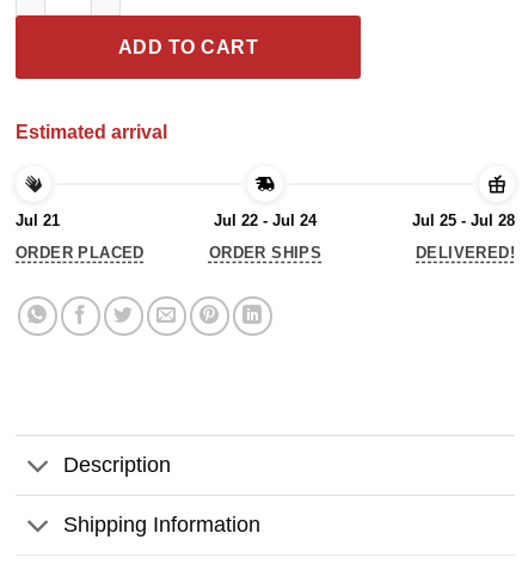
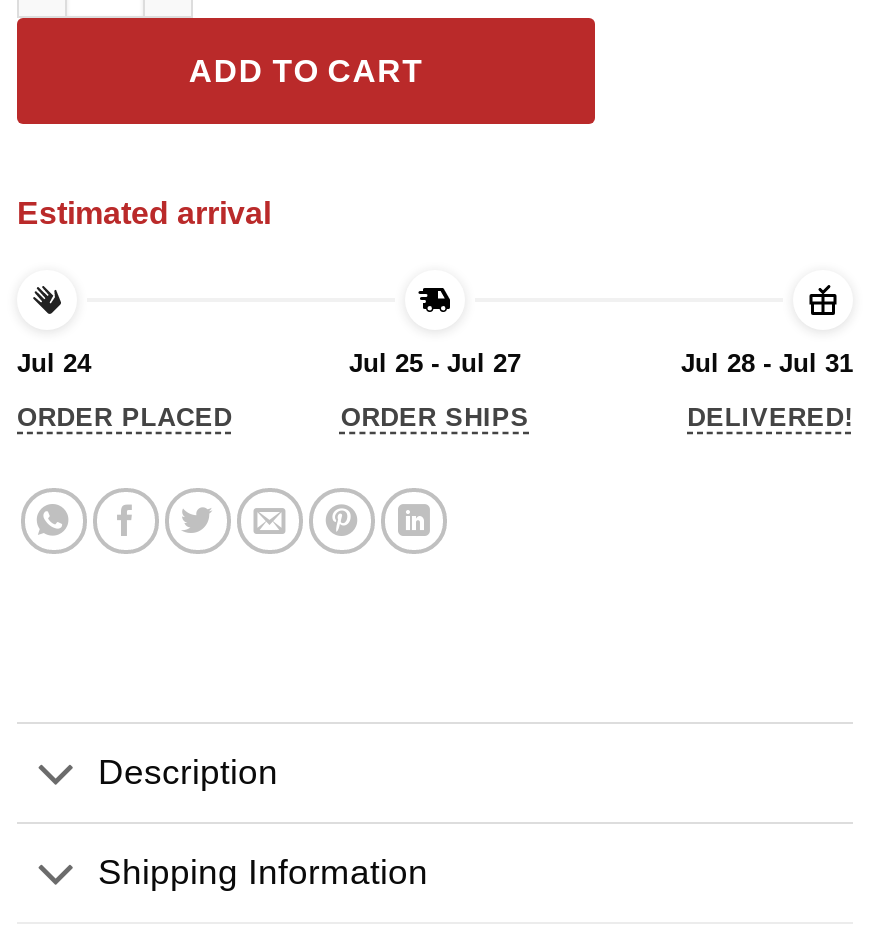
[16,212,60,230] Jul 21 -> [17,348,91,378] Jul 24
[214,212,317,230] Jul 22 - Jul 24 -> [349,348,521,378] Jul 25 - Jul 27
[412,212,515,230] Jul 25 - Jul 28 -> [681,348,853,378] Jul 28 - Jul 31

